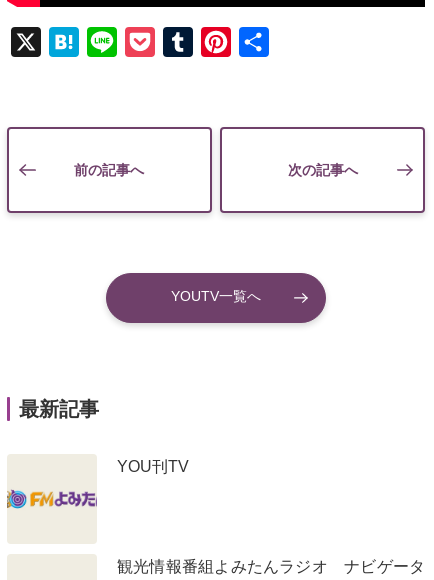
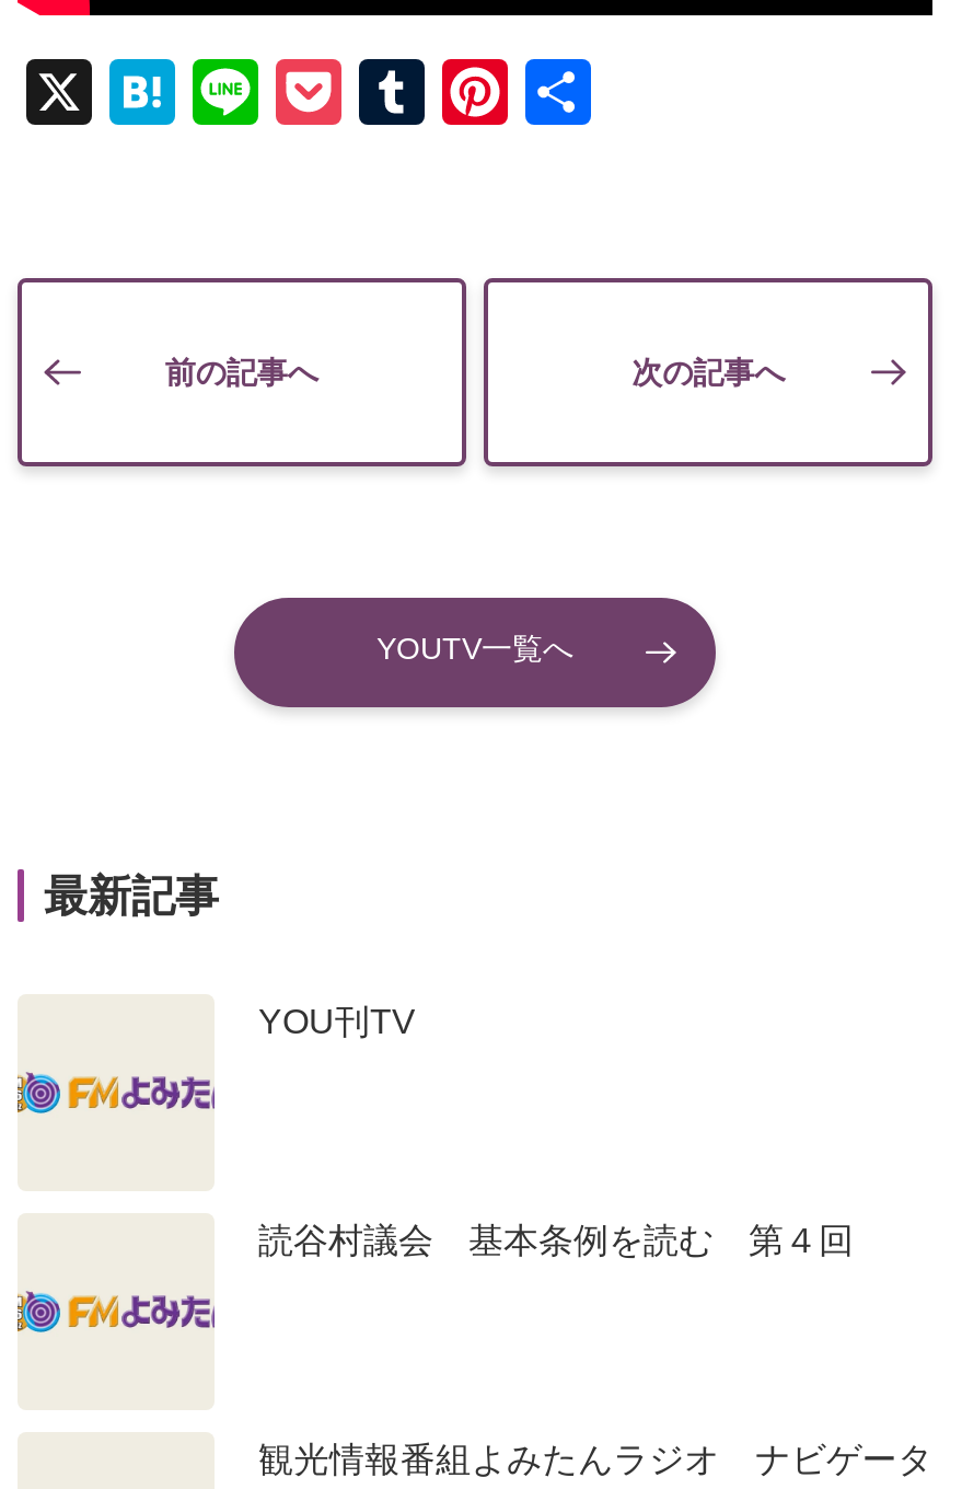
none -> [258,1222,854,1259] 読谷村議会 基本条例を読む 第４回

